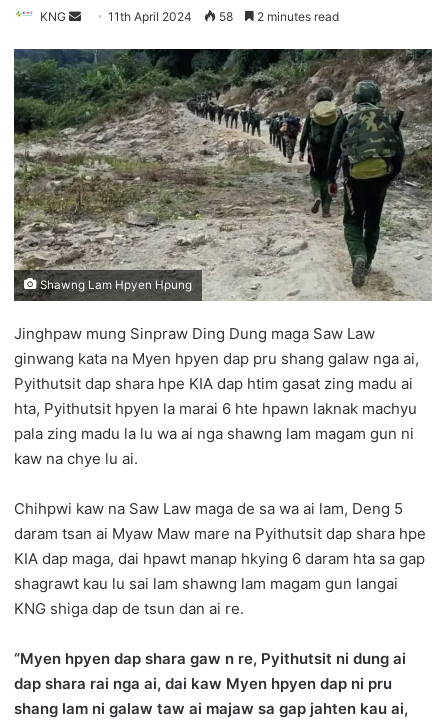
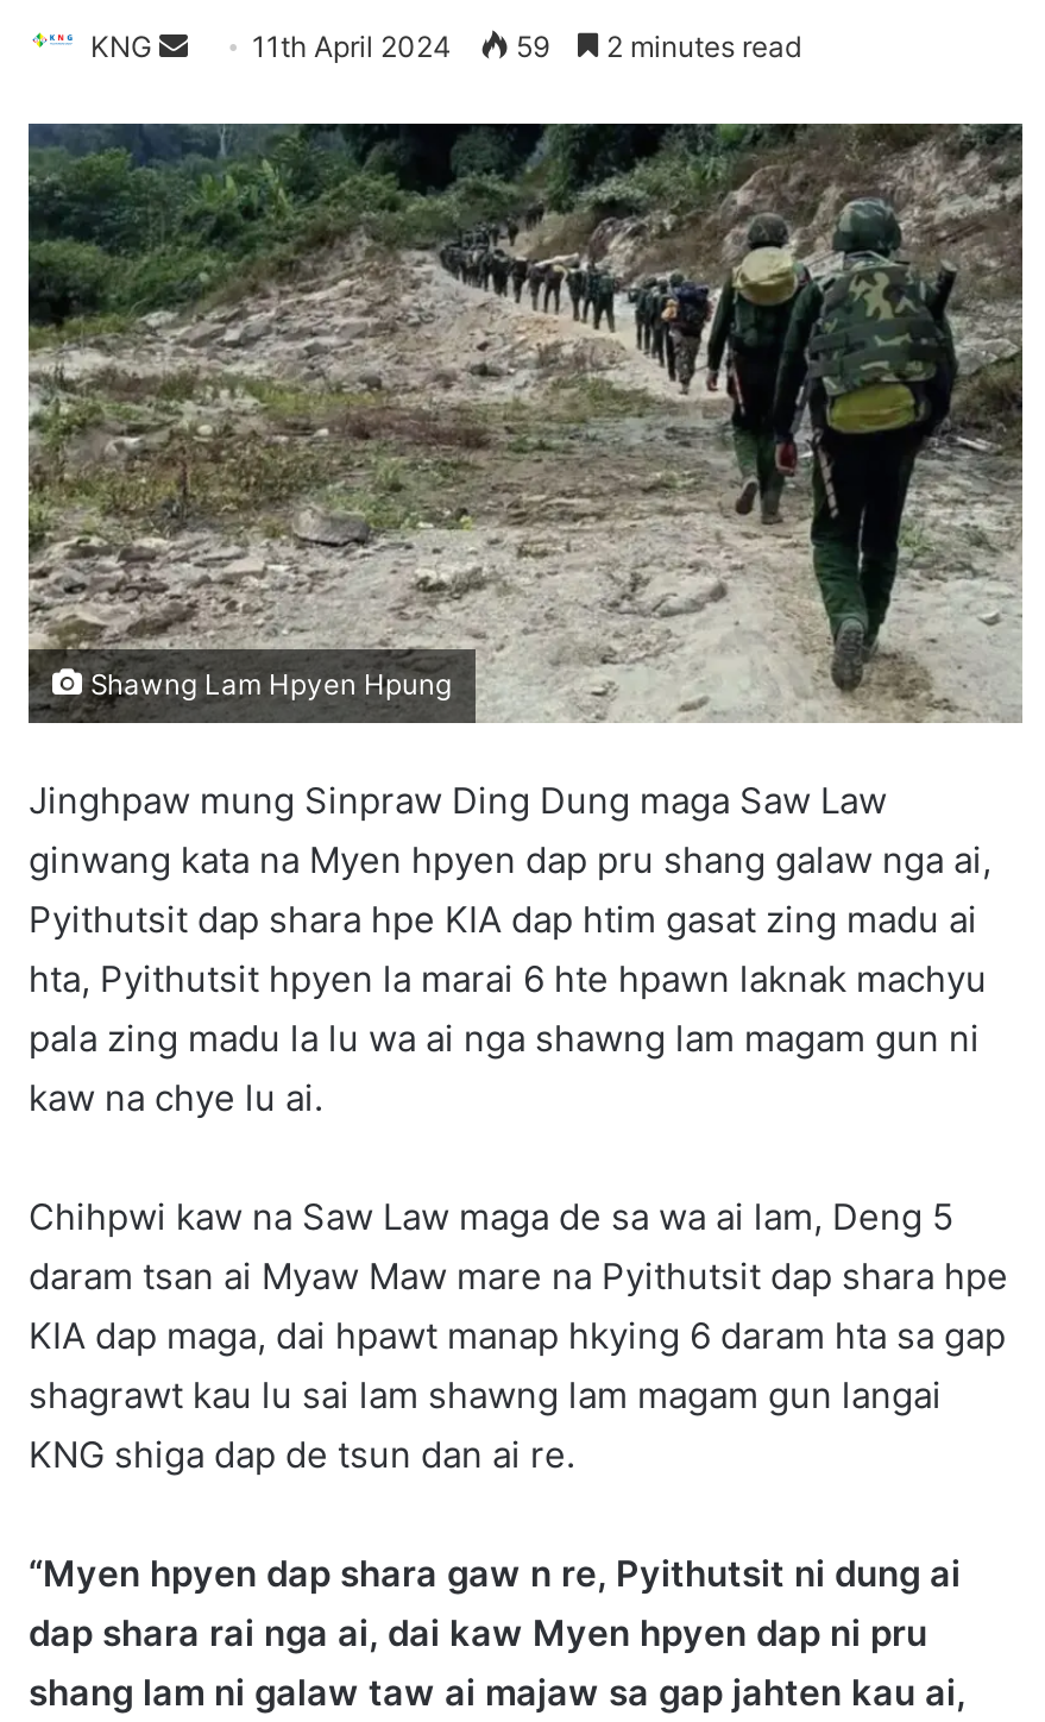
[216,9,233,24] 58 -> [509,29,549,64] 59

